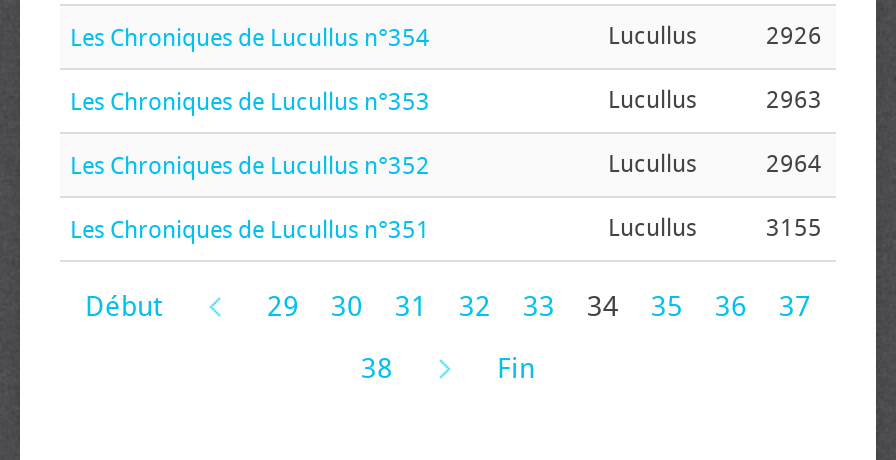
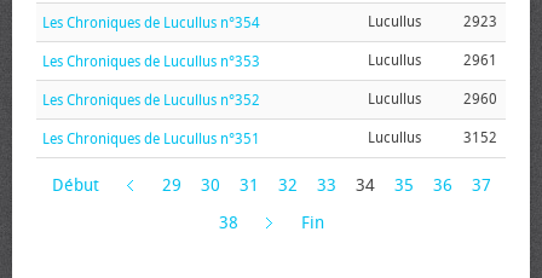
[766,22,822,50] 2926 -> [463,13,497,30] 2923
[766,86,822,114] 2963 -> [463,52,497,69] 2961
[766,150,822,178] 2964 -> [463,91,497,108] 2960
[766,214,822,242] 3155 -> [463,129,497,146] 3152

